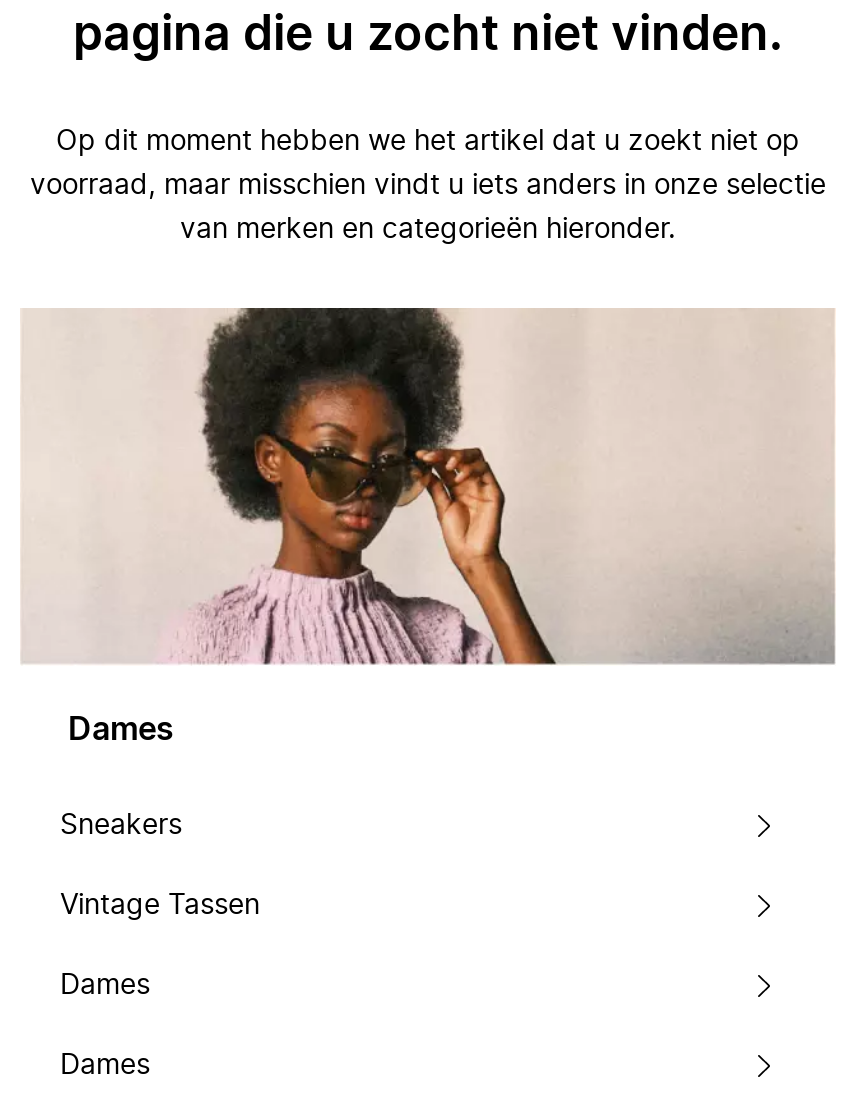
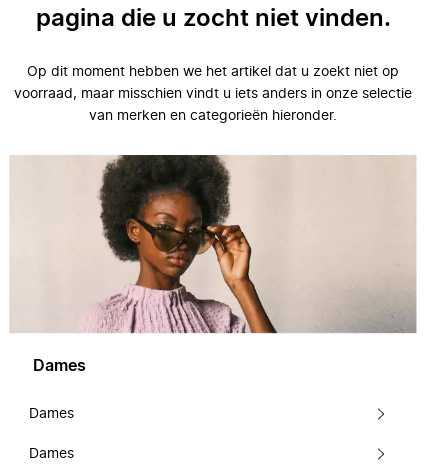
[60,811,260,919] Sneakers | Vintage Tassen -> none

